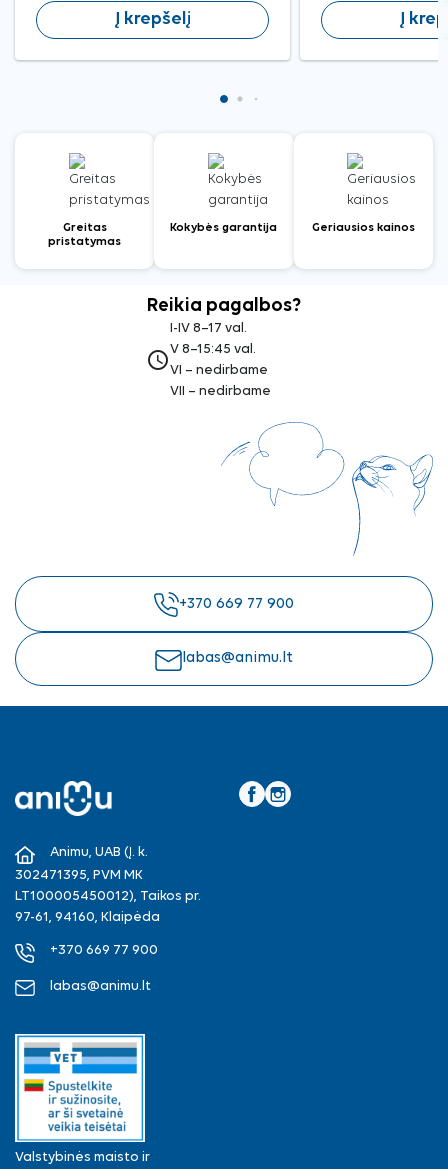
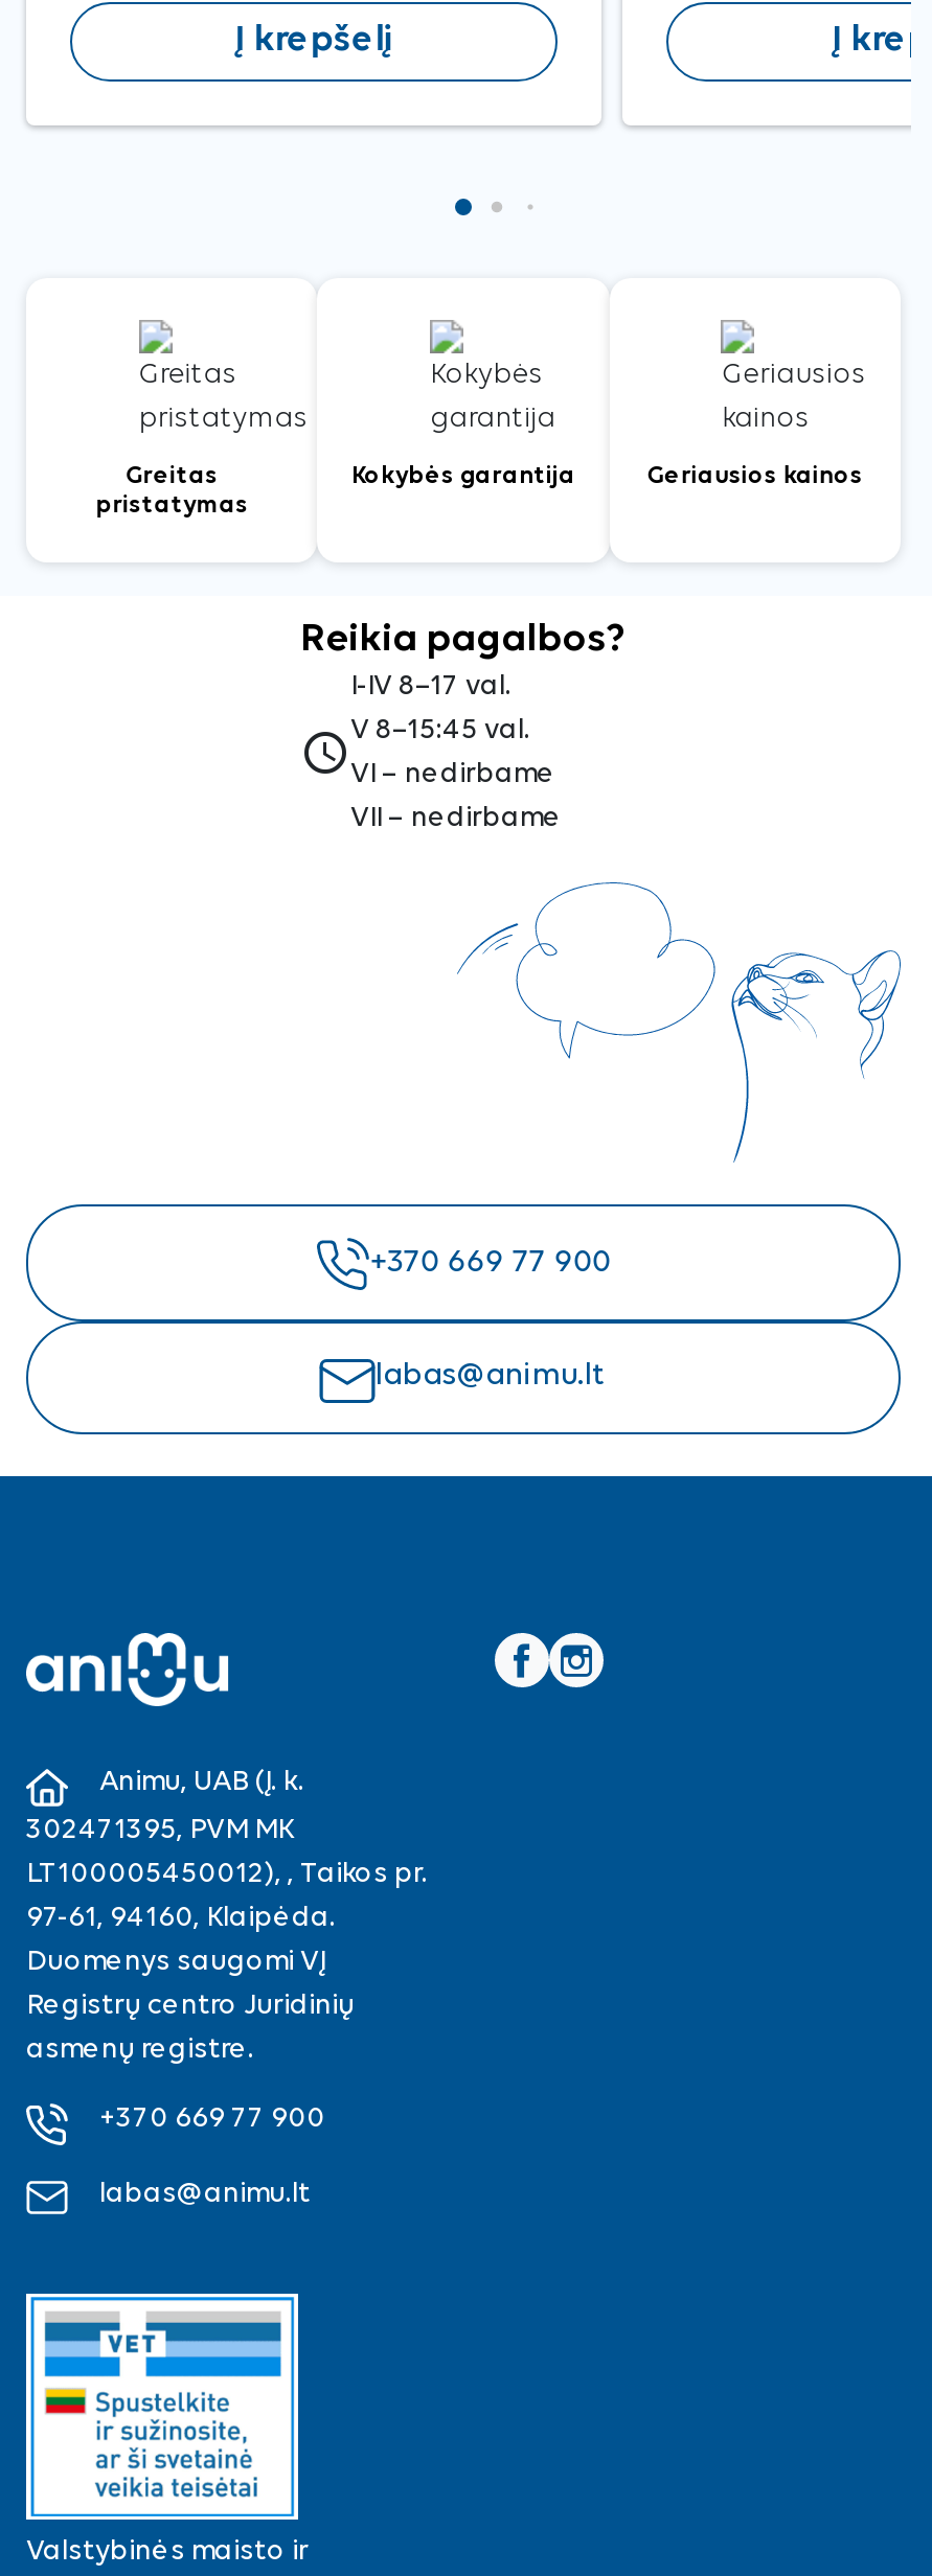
[15,889,201,925] LT100005450012), Taikos pr. | 97-61, 94160, Klaipėda -> [26,1858,428,2065] LT100005450012), , Taikos pr. | 97-61, 94160, Klaipėda. | Duomenys saugomi VĮ | Registrų centro Juridinių | asmenų registre.

